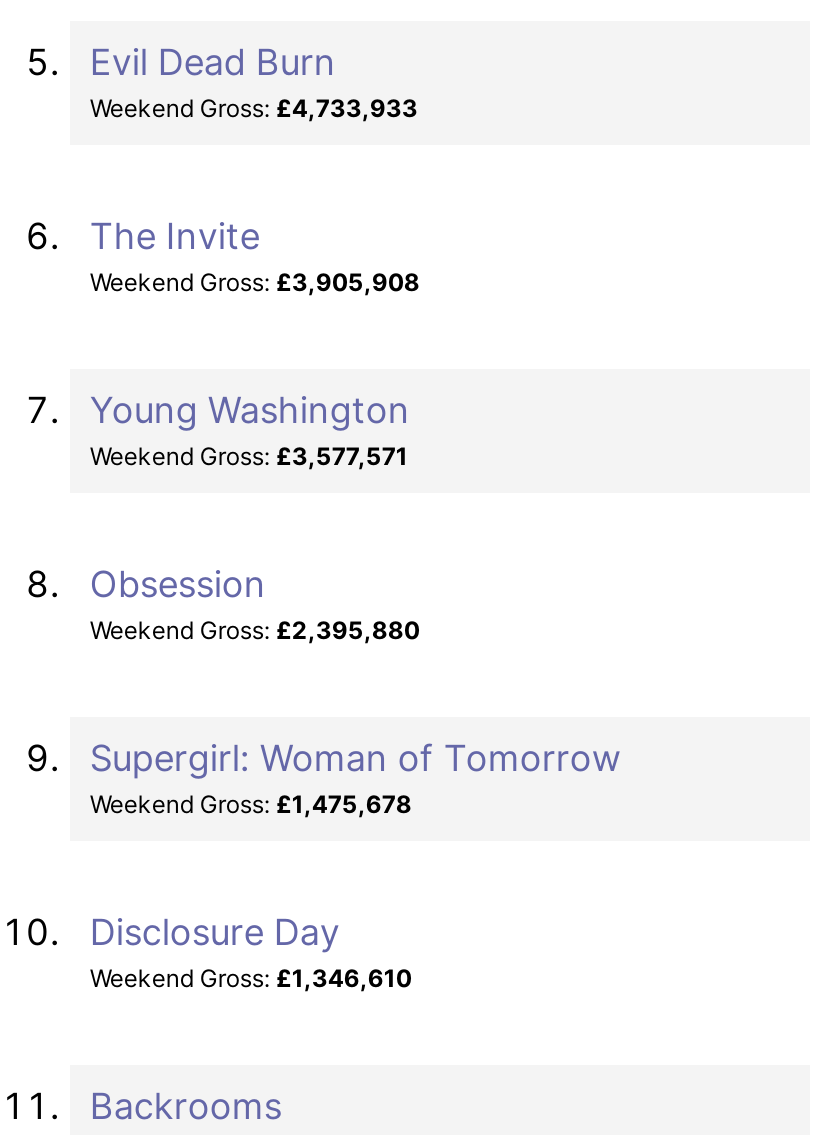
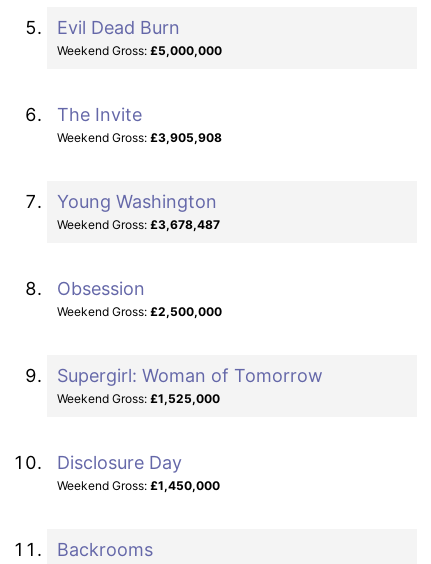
[90,93,418,123] Weekend Gross: £4,733,933 -> [57,43,222,58] Weekend Gross: £5,000,000
[90,441,408,471] Weekend Gross: £3,577,571 -> [57,217,220,232] Weekend Gross: £3,678,487
[90,615,420,645] Weekend Gross: £2,395,880 -> [57,304,222,319] Weekend Gross: £2,500,000
[90,789,412,819] Weekend Gross: £1,475,678 -> [57,391,220,406] Weekend Gross: £1,525,000
[90,963,412,993] Weekend Gross: £1,346,610 -> [57,478,220,493] Weekend Gross: £1,450,000

